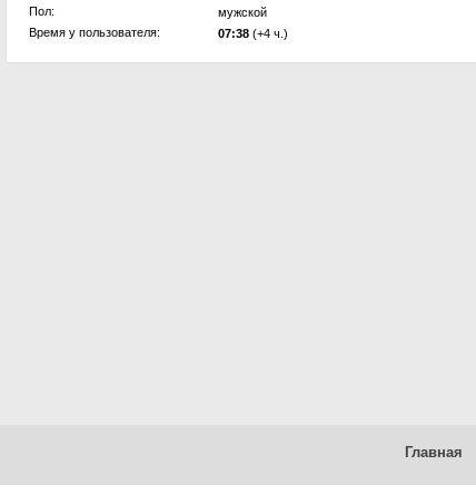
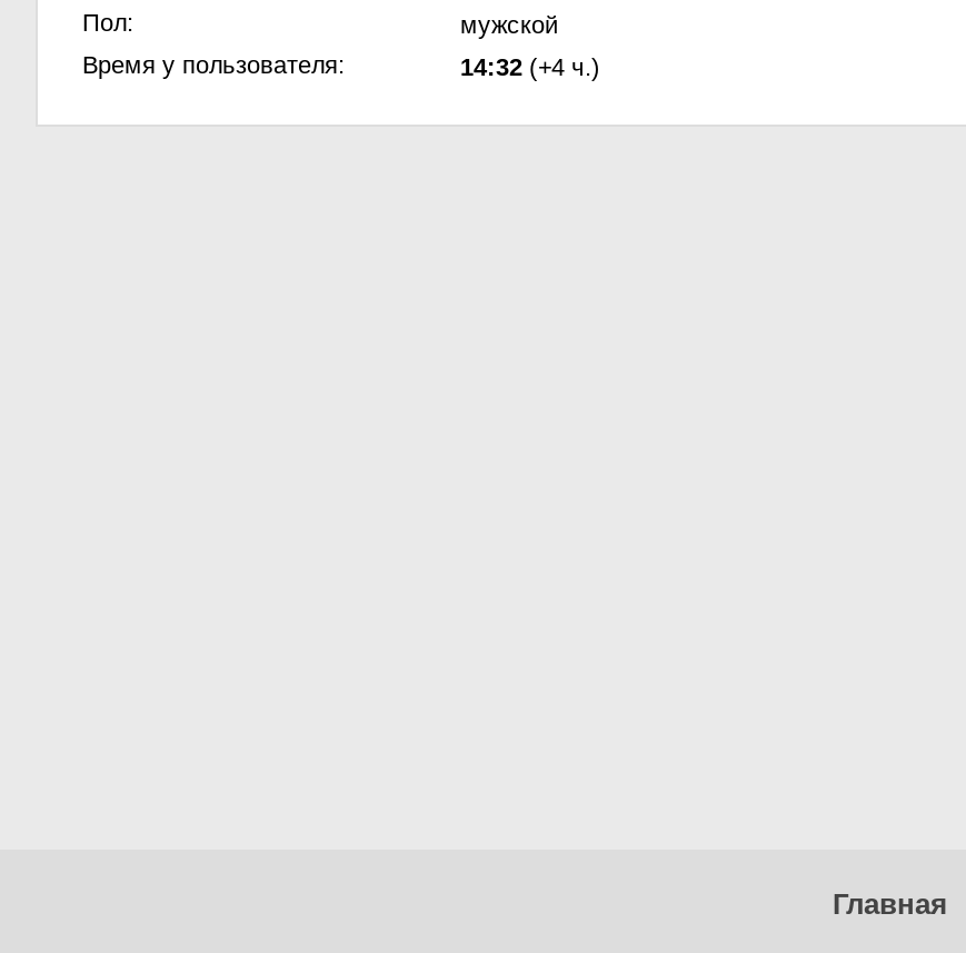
[218,27,288,40] 07:38 (+4 ч.) -> [460,53,600,80] 14:32 (+4 ч.)

